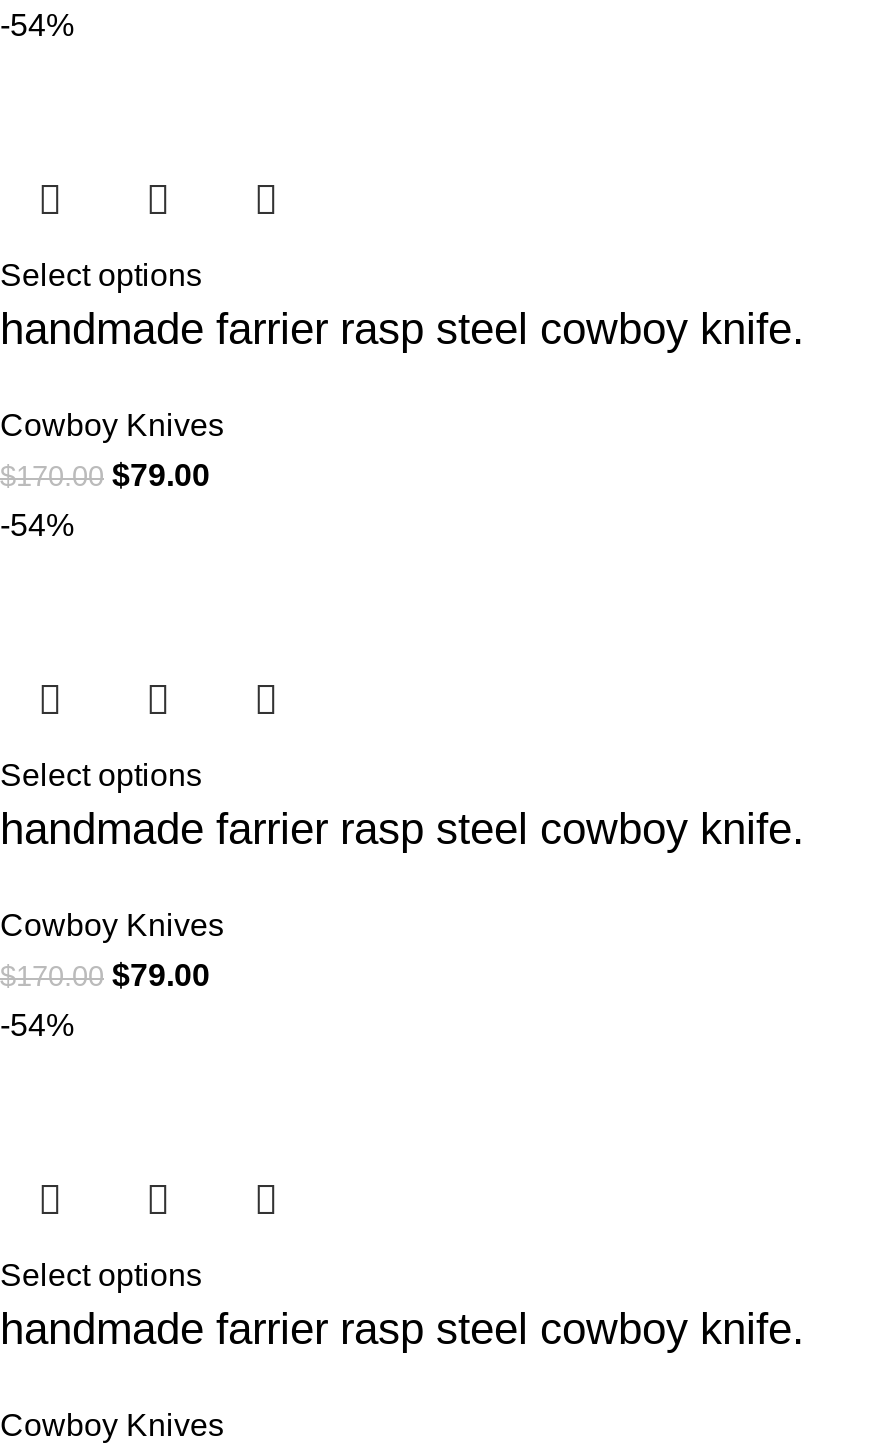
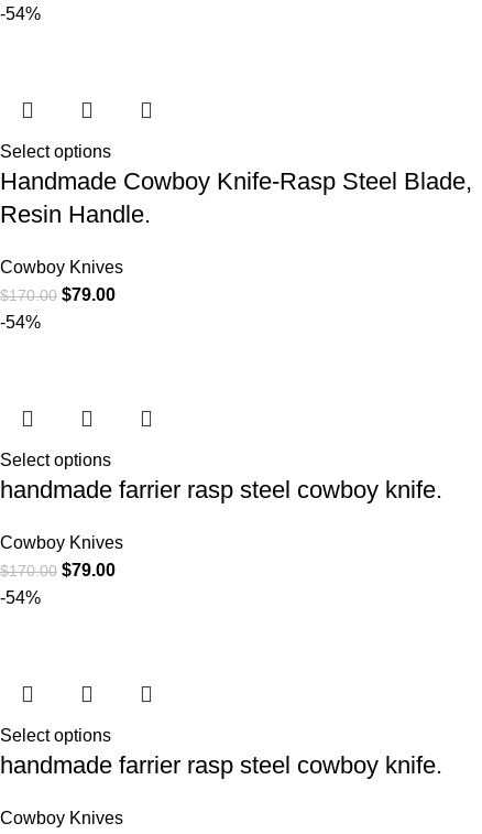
[0,305,804,355] handmade farrier rasp steel cowboy knife. -> [0,168,472,228] Handmade Cowboy Knife-Rasp Steel Blade, | Resin Handle.

